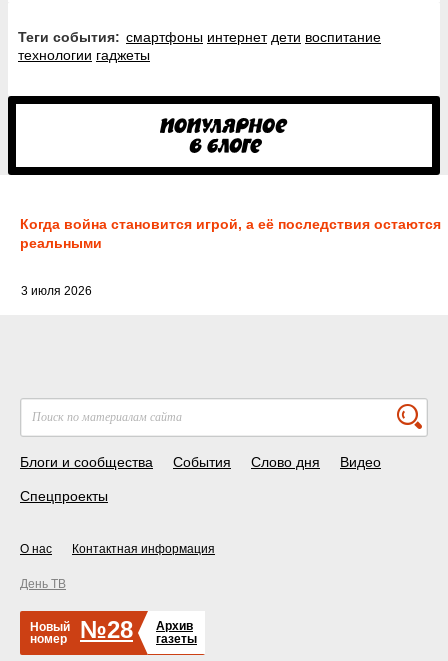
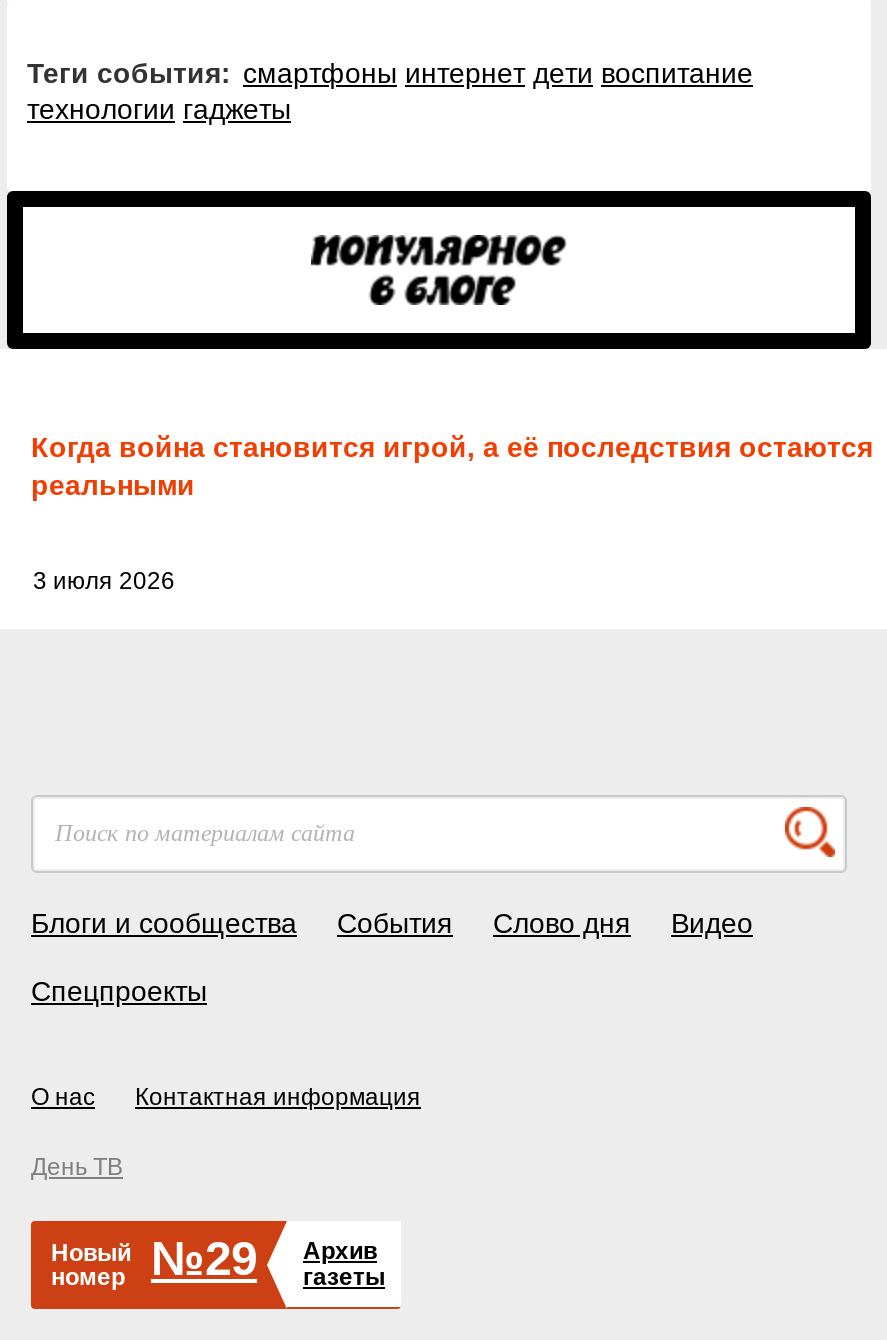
[30,616,197,646] Новый номер №28 Архив газеты -> [51,1231,385,1291] Новый номер №29 Архив газеты

